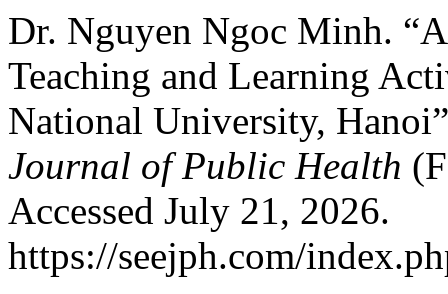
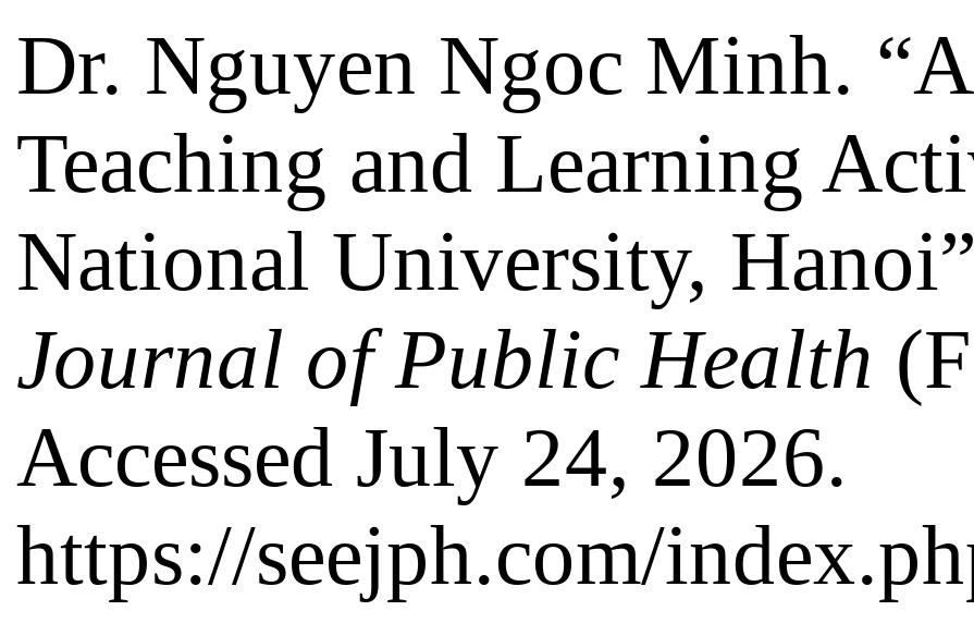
[8,189,390,232] Accessed July 21, 2026. -> [16,410,848,503] Accessed July 24, 2026.

